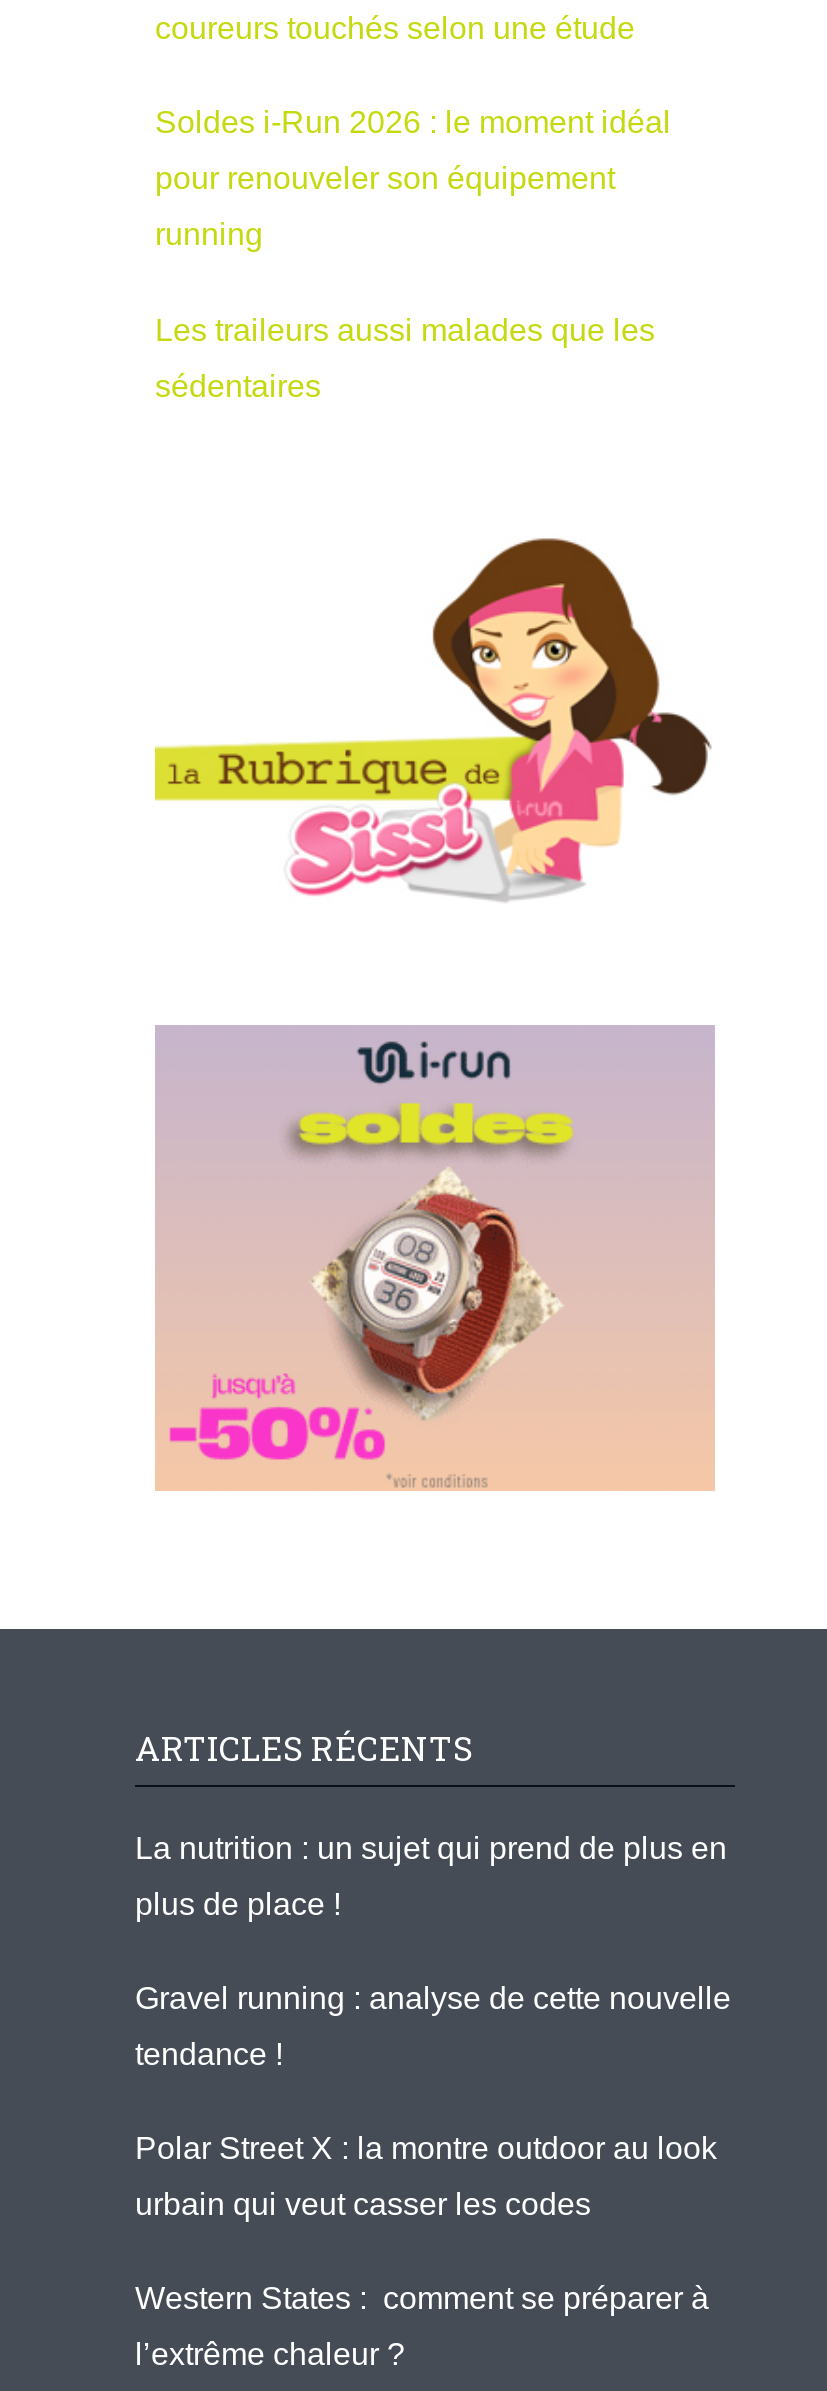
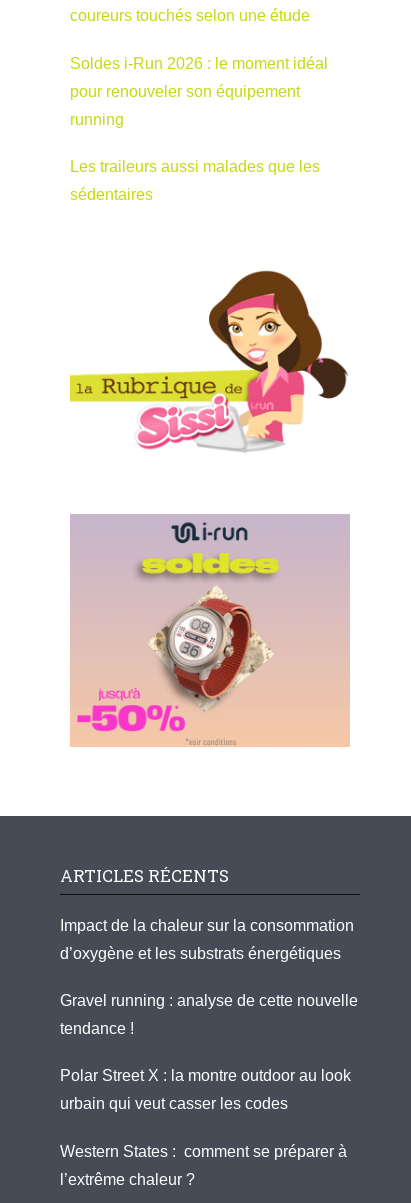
[135,1831,727,1865] La nutrition : un sujet qui prend de plus en -> [60,917,354,934] Impact de la chaleur sur la consommation
[135,1887,341,1921] plus de place ! -> [60,945,341,962] d’oxygène et les substrats énergétiques

